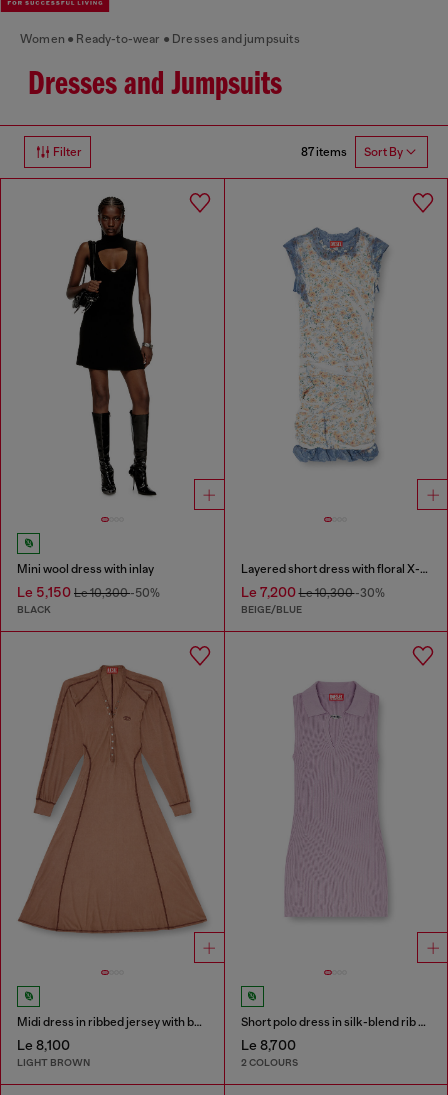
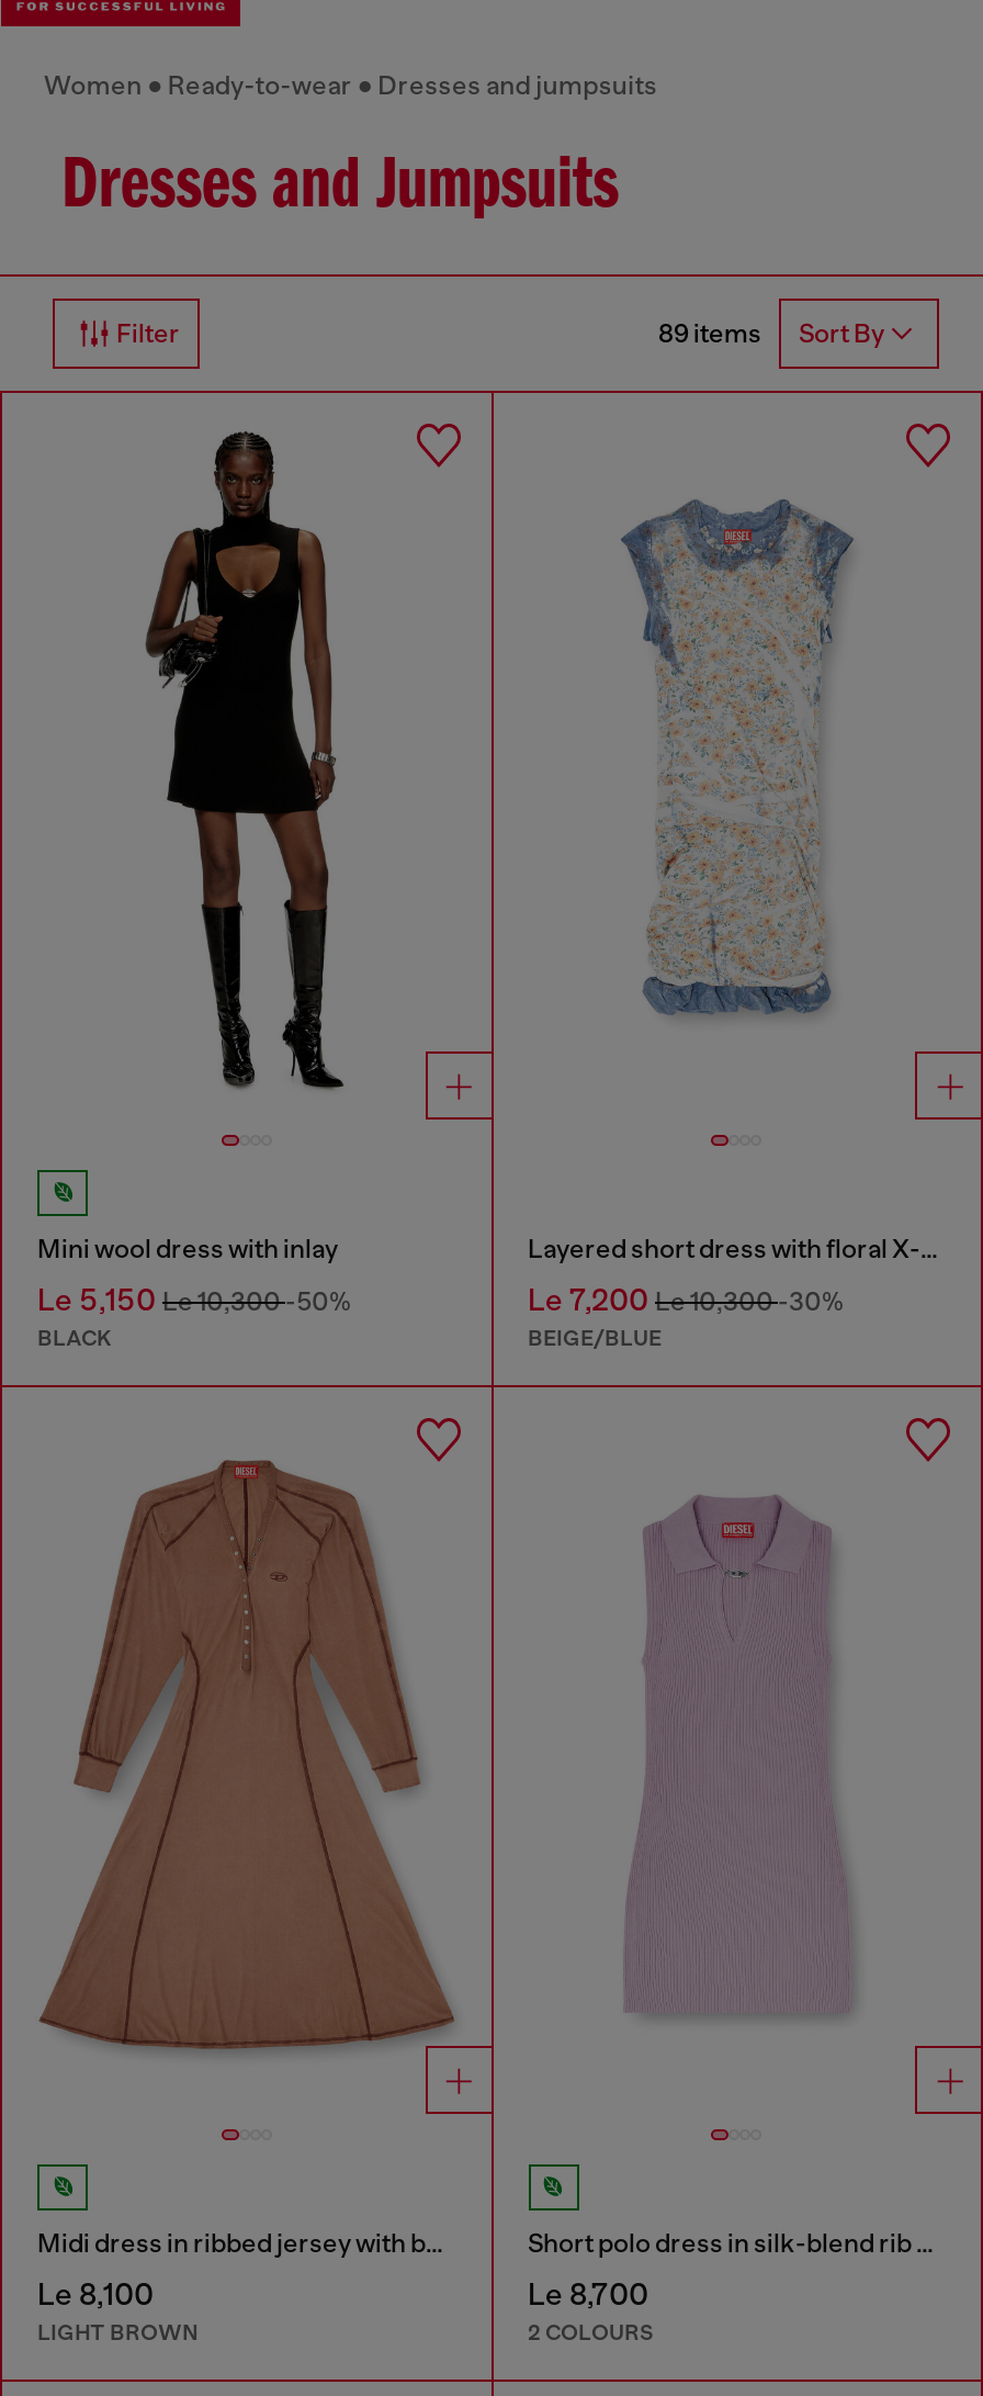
[301,144,403,159] 87 items Sort By -> [658,317,884,349] 89 items Sort By

